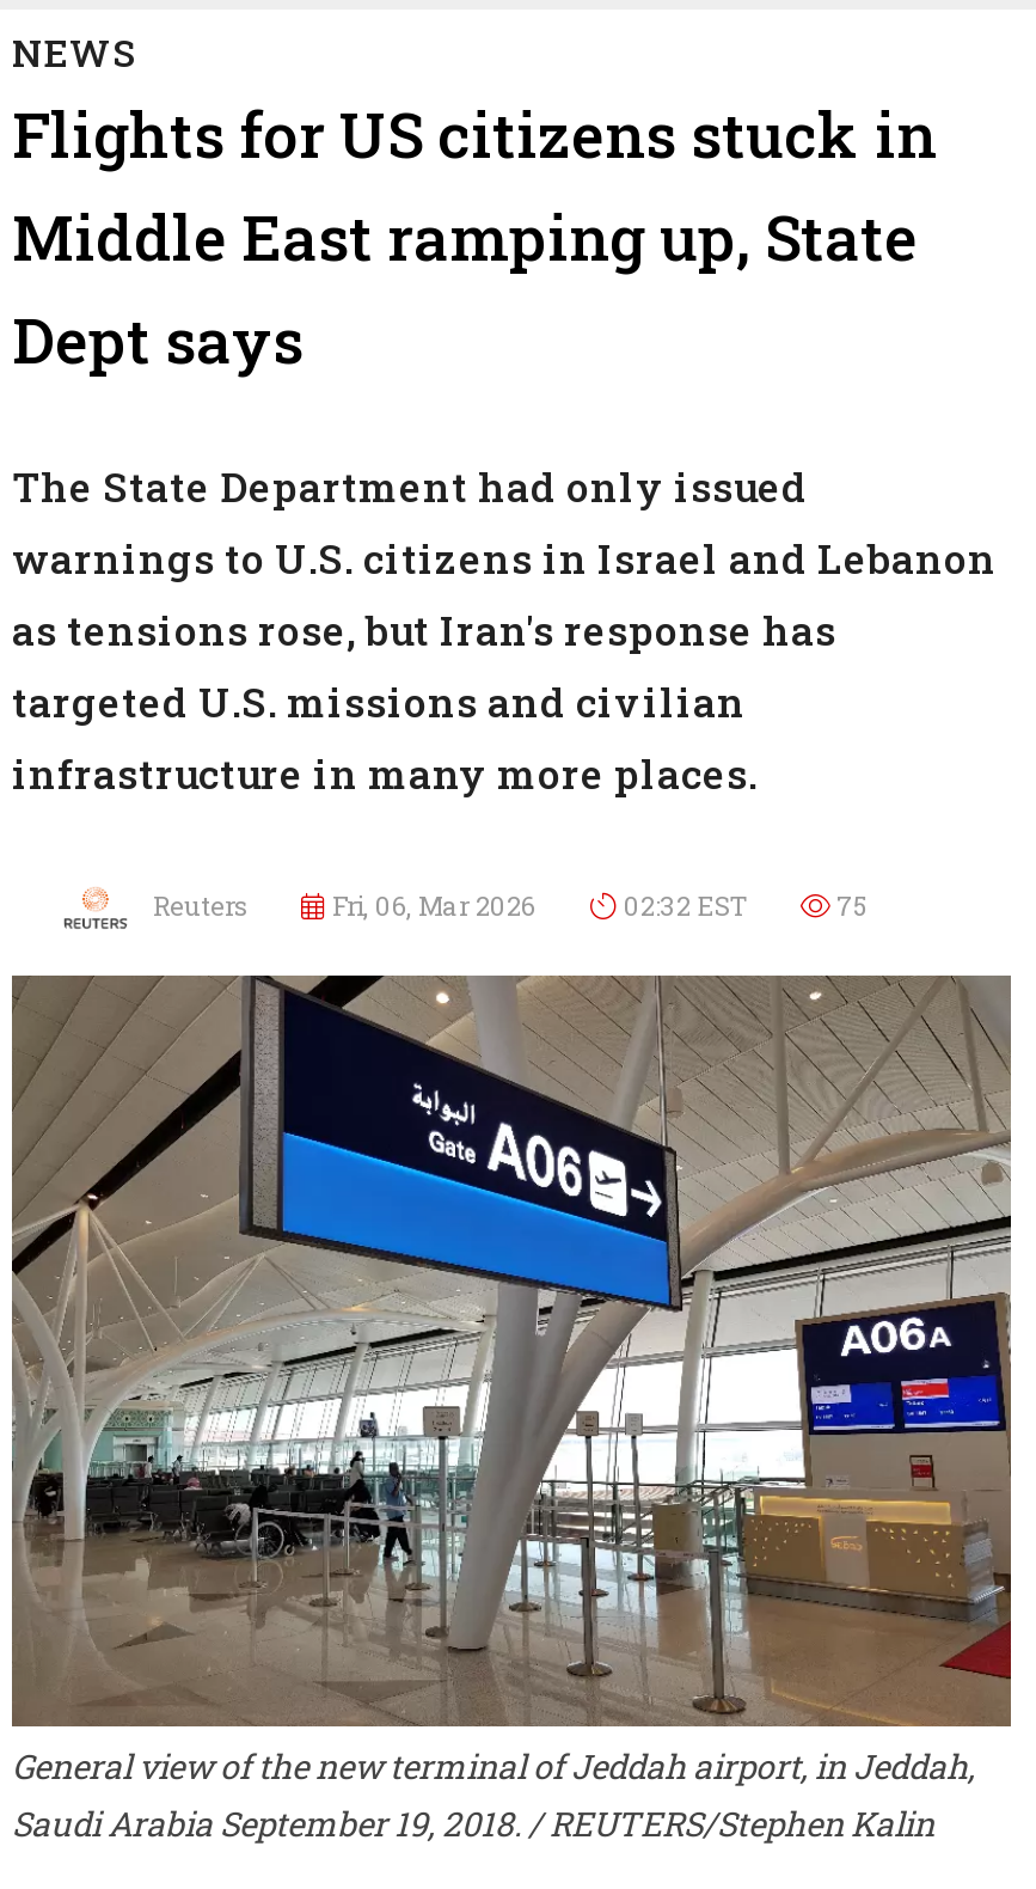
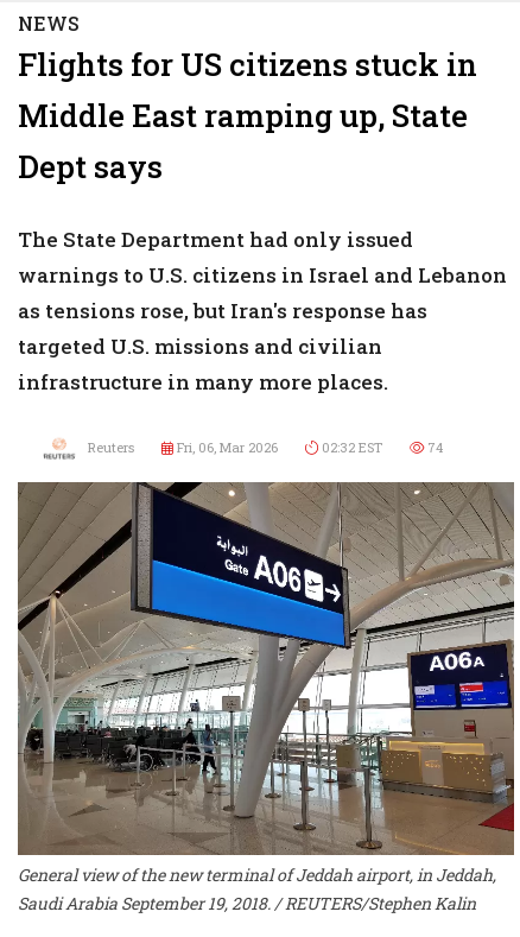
[829,887,884,923] 75 -> [424,438,450,456] 74

